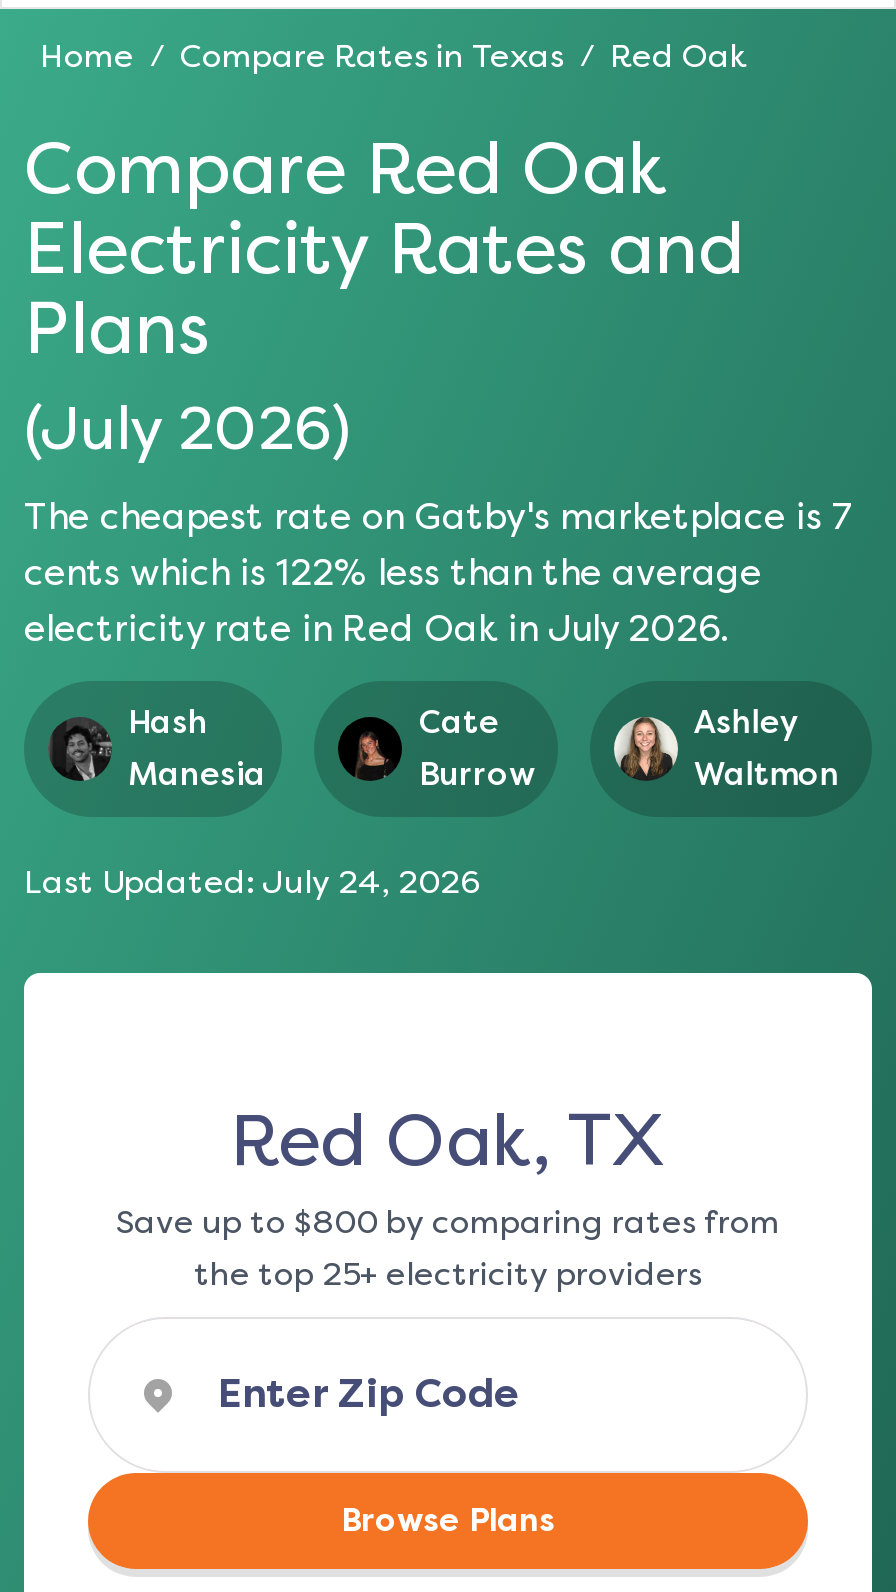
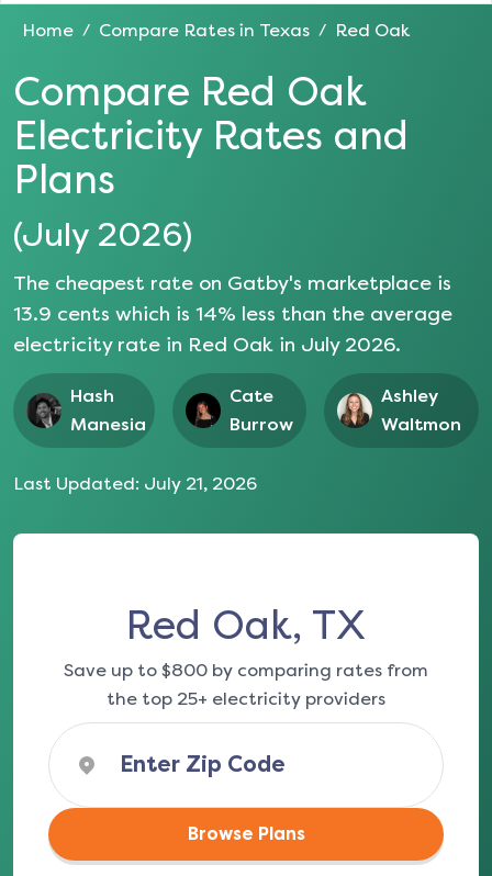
[24,495,854,595] The cheapest rate on Gatby's marketplace is 7 | cents which is 122% less than the average -> [13,271,452,326] The cheapest rate on Gatby's marketplace is | 13.9 cents which is 14% less than the average
[24,863,480,901] Last Updated: July 24, 2026 -> [13,473,257,494] Last Updated: July 21, 2026

